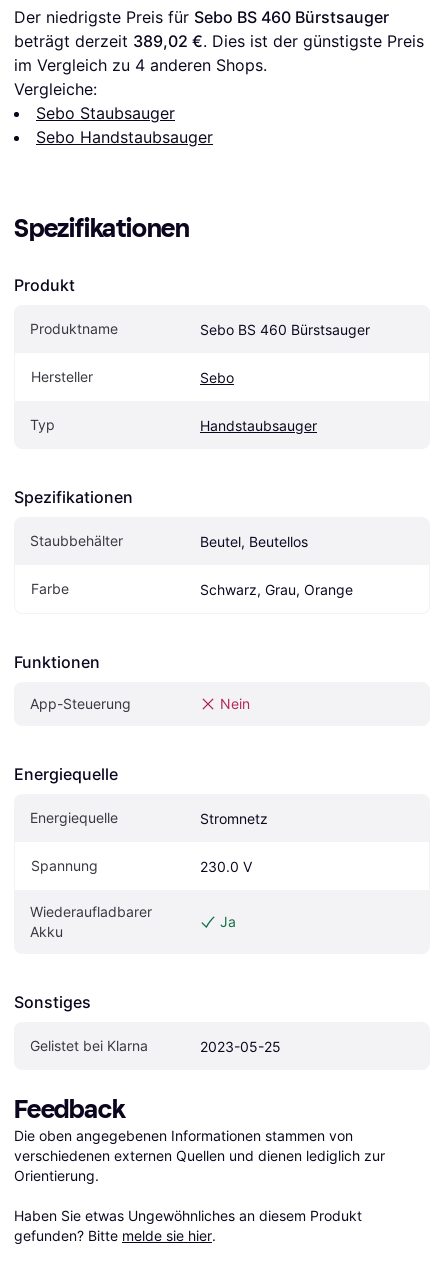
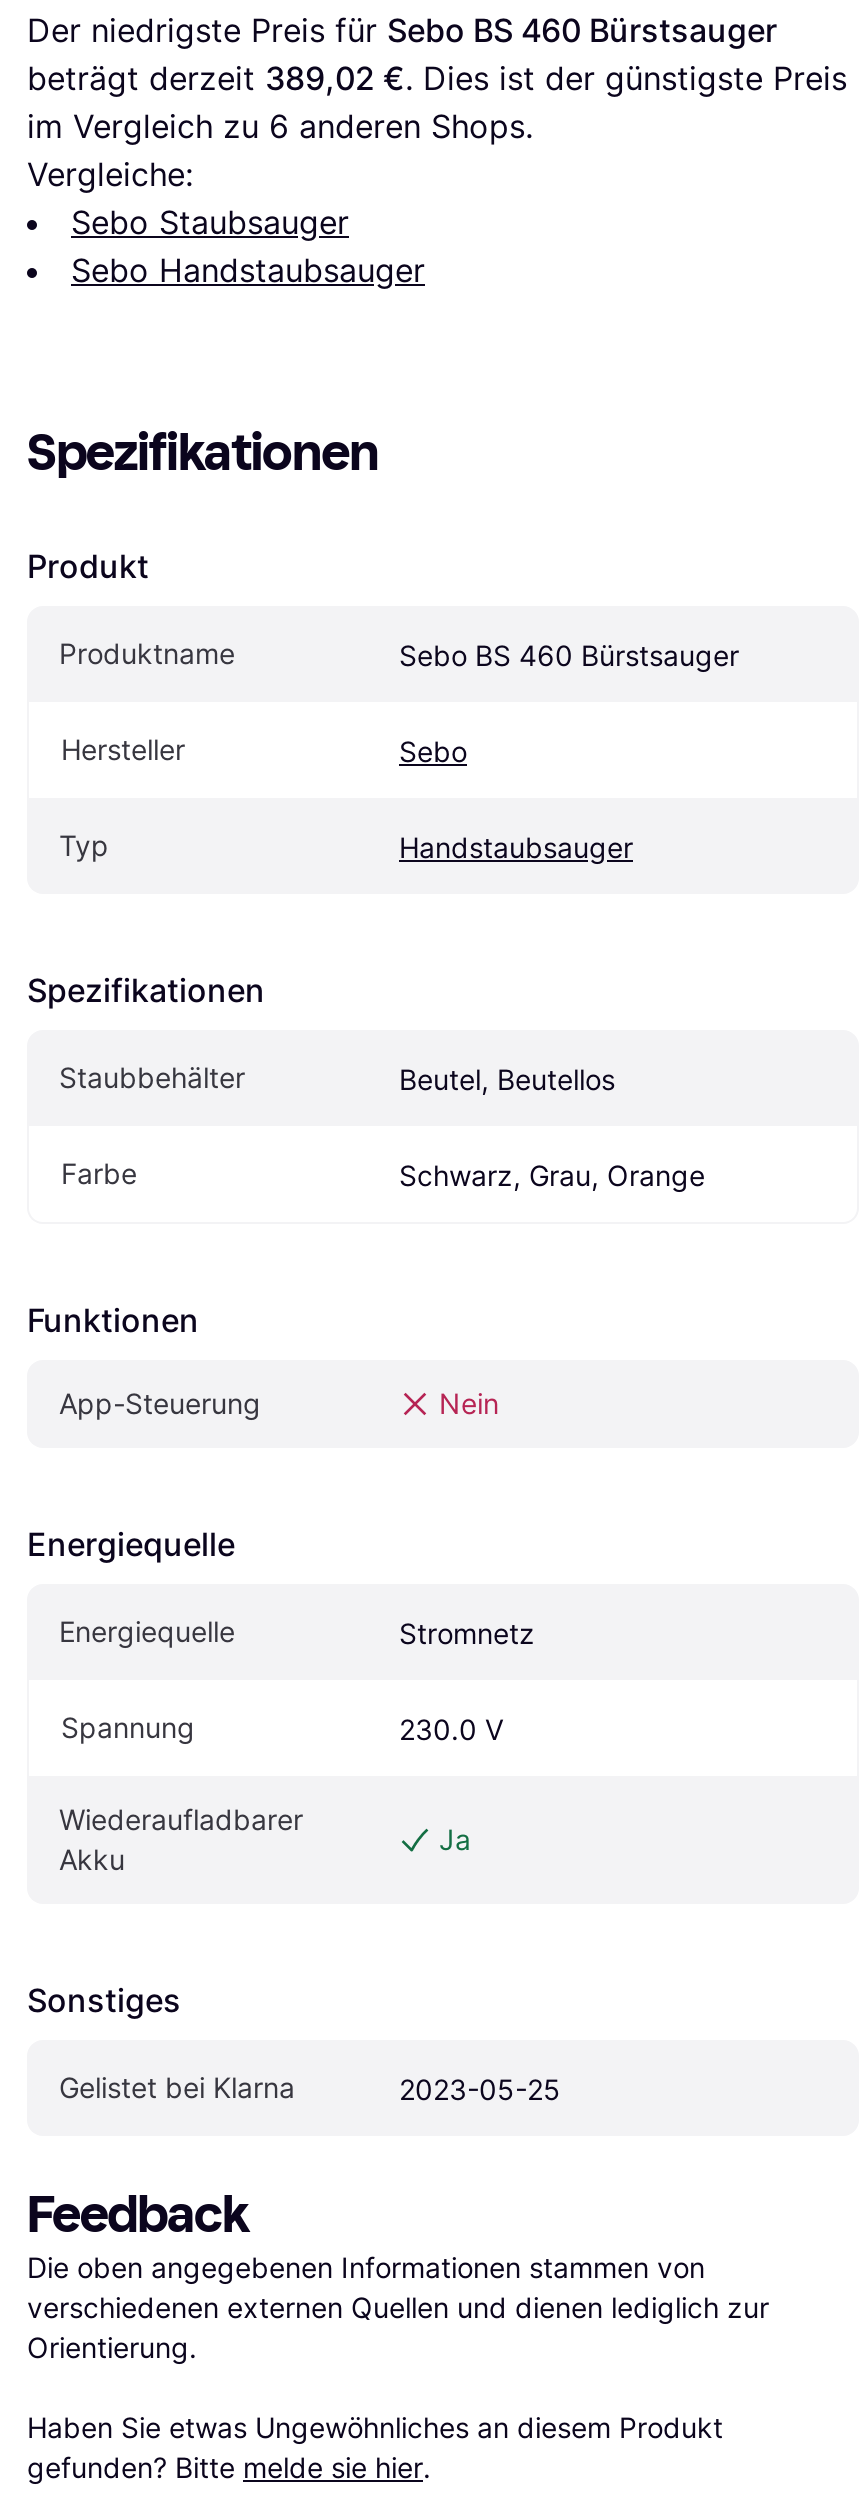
[14,55,267,75] im Vergleich zu 4 anderen Shops. -> [27,106,533,146] im Vergleich zu 6 anderen Shops.

